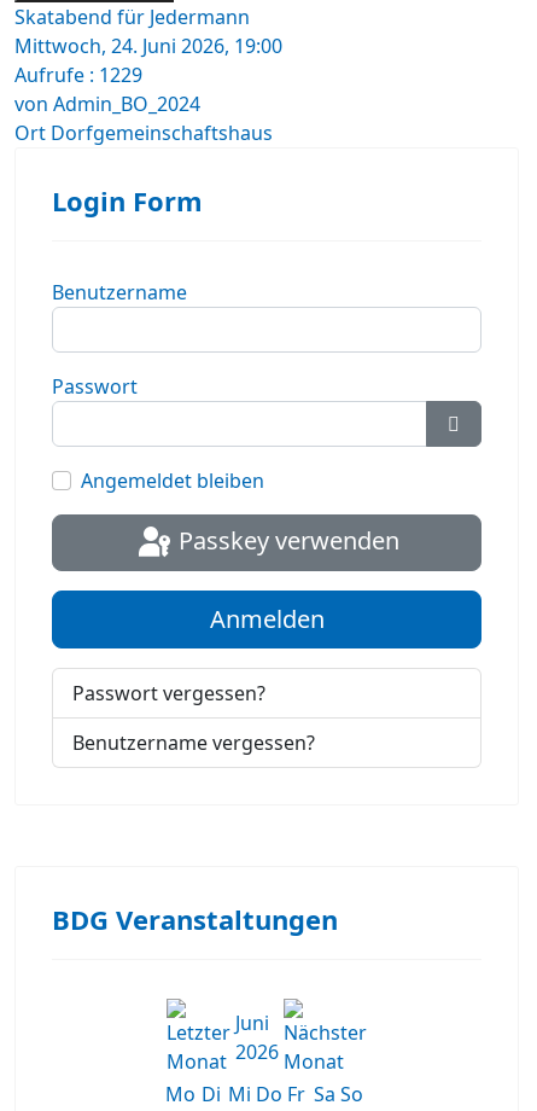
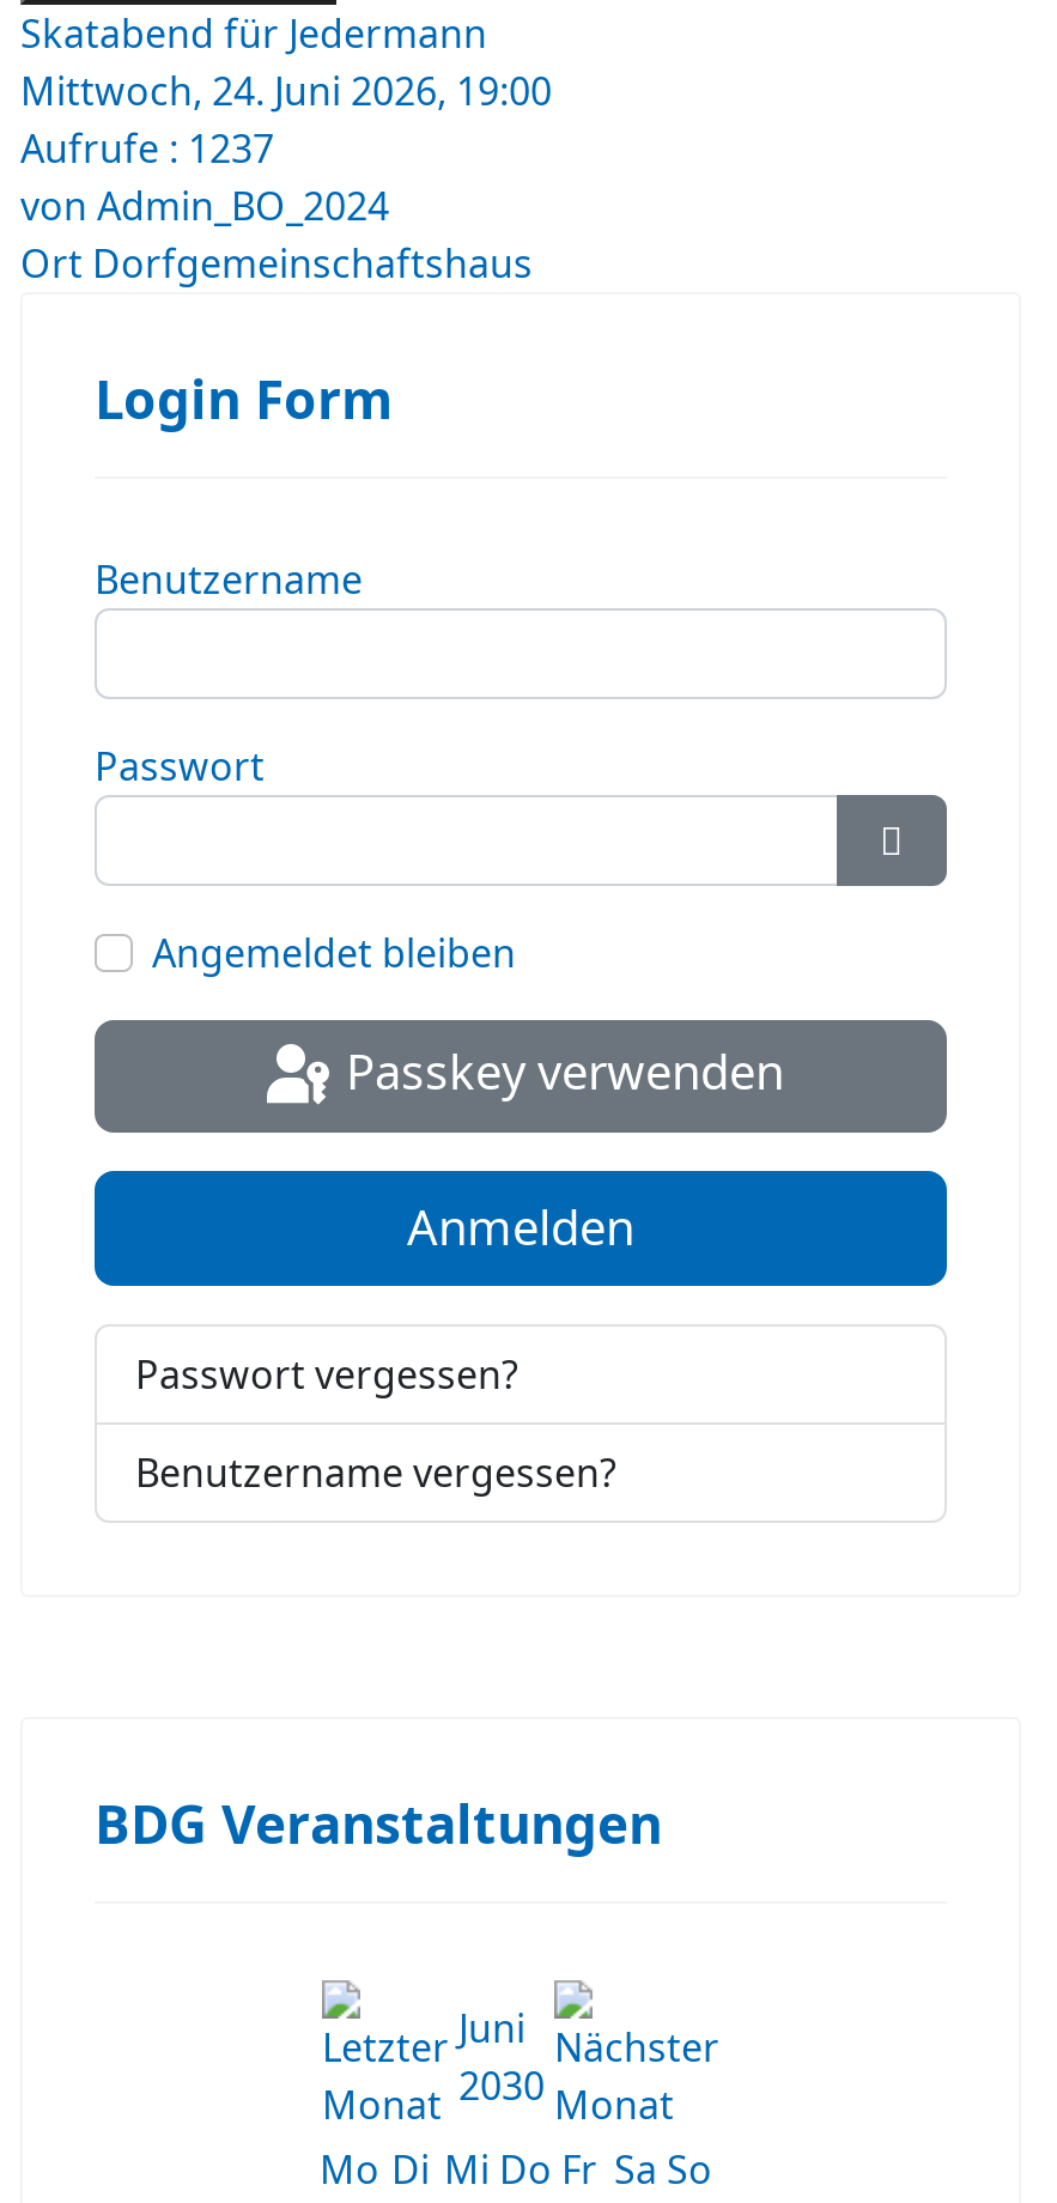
[14,62,142,88] Aufrufe: 1229 -> [20,122,274,175] Aufrufe: 1237
[235,1039,279,1066] 2026 -> [458,2060,545,2113] 2030

